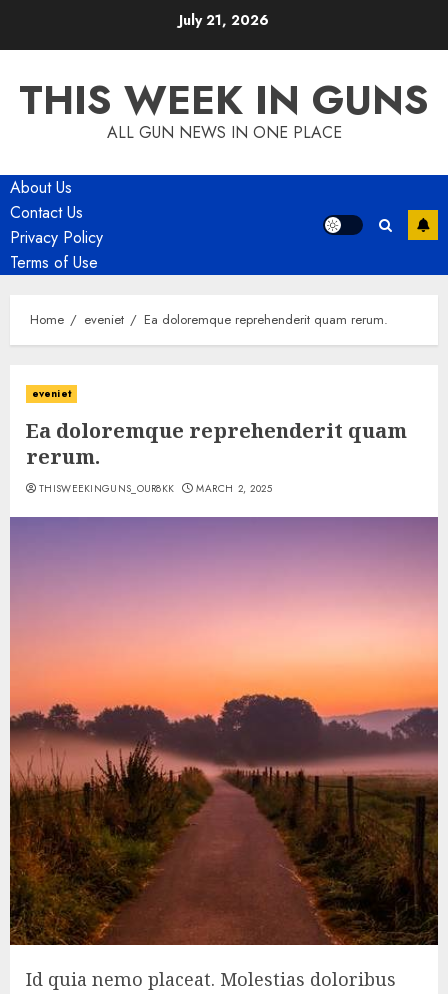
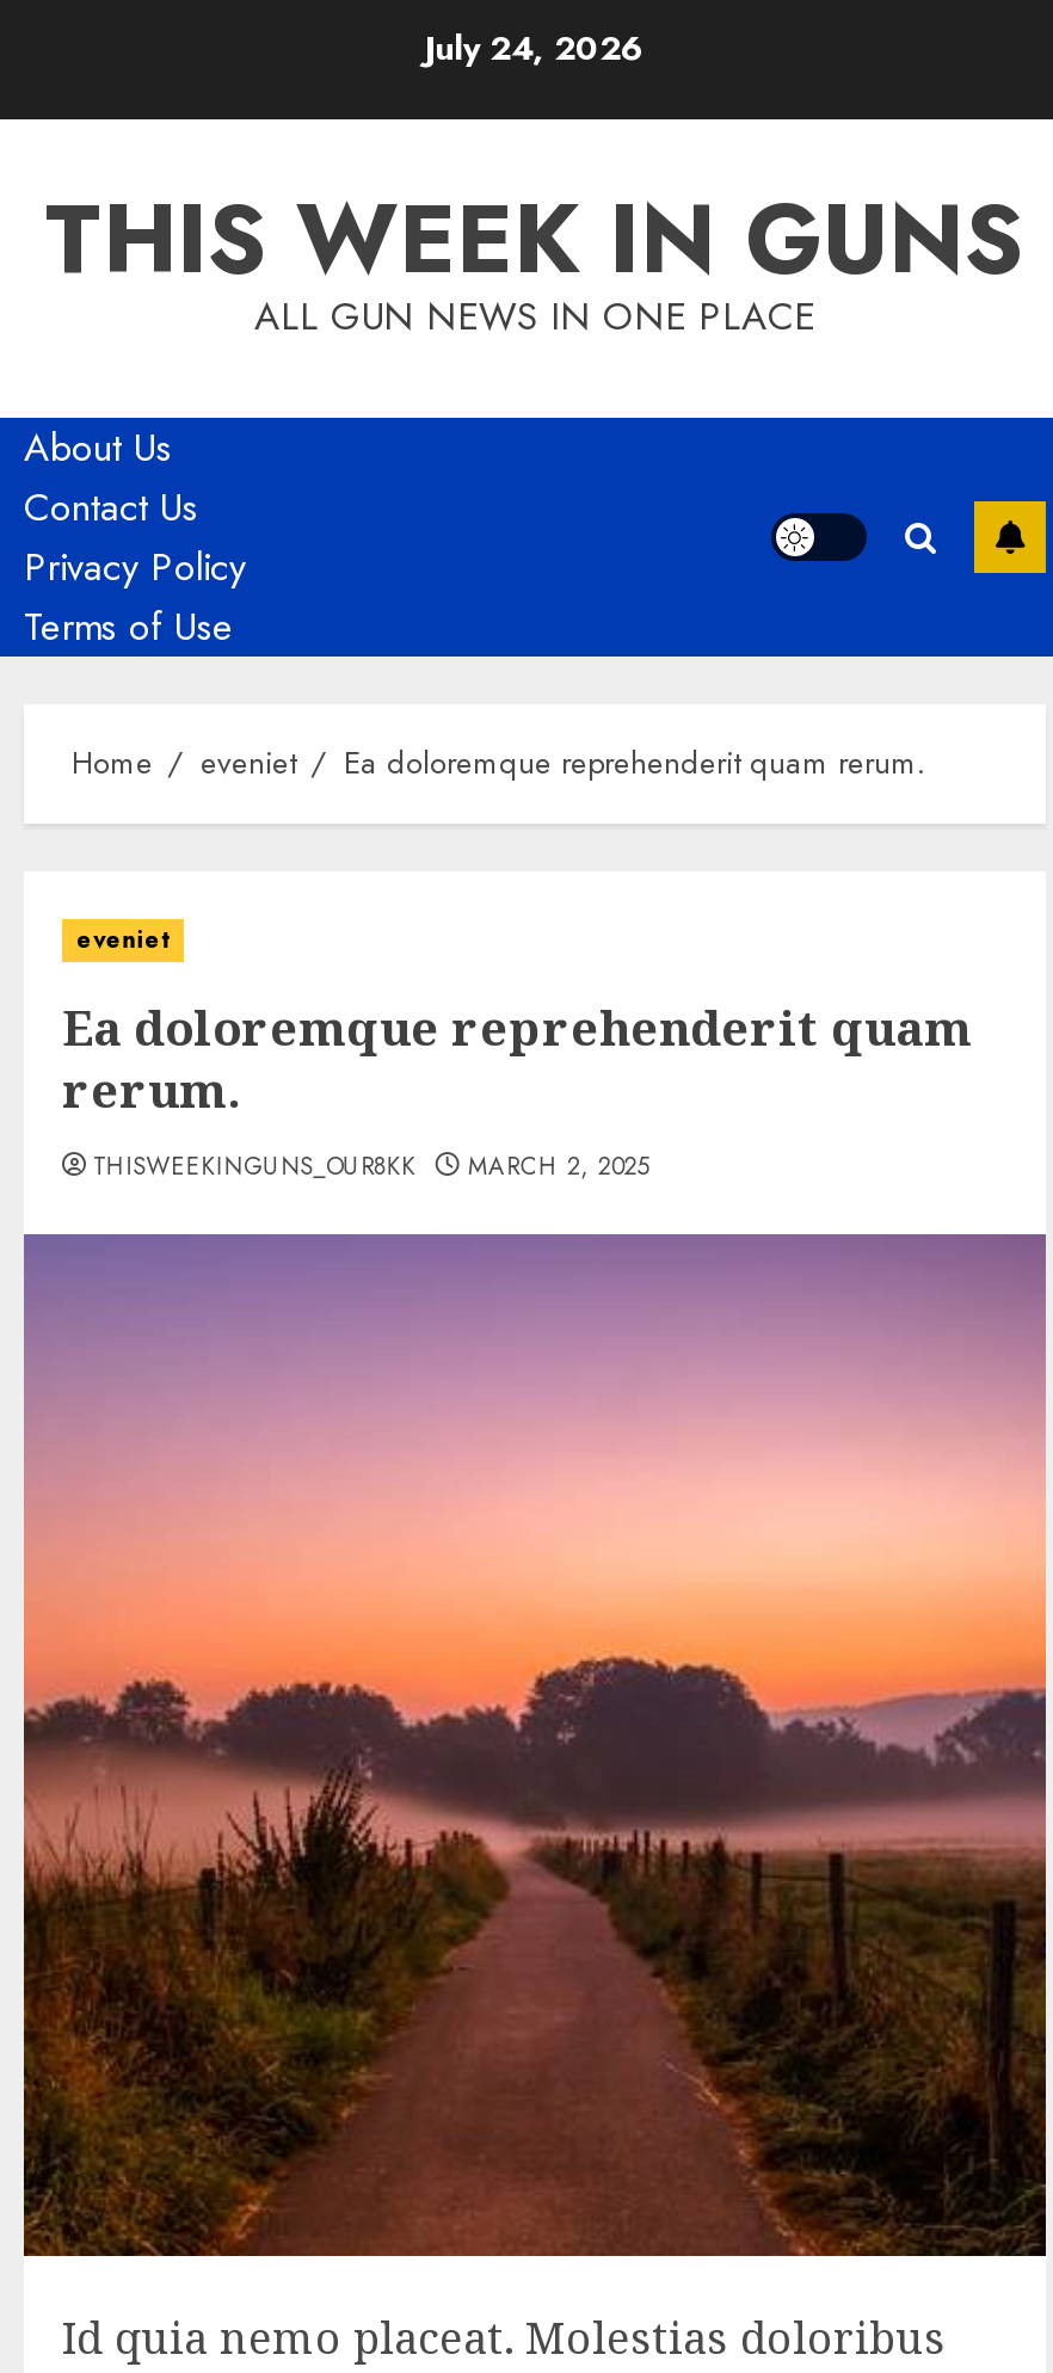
[179,10,269,30] July 21, 2026 -> [425,23,645,71] July 24, 2026

